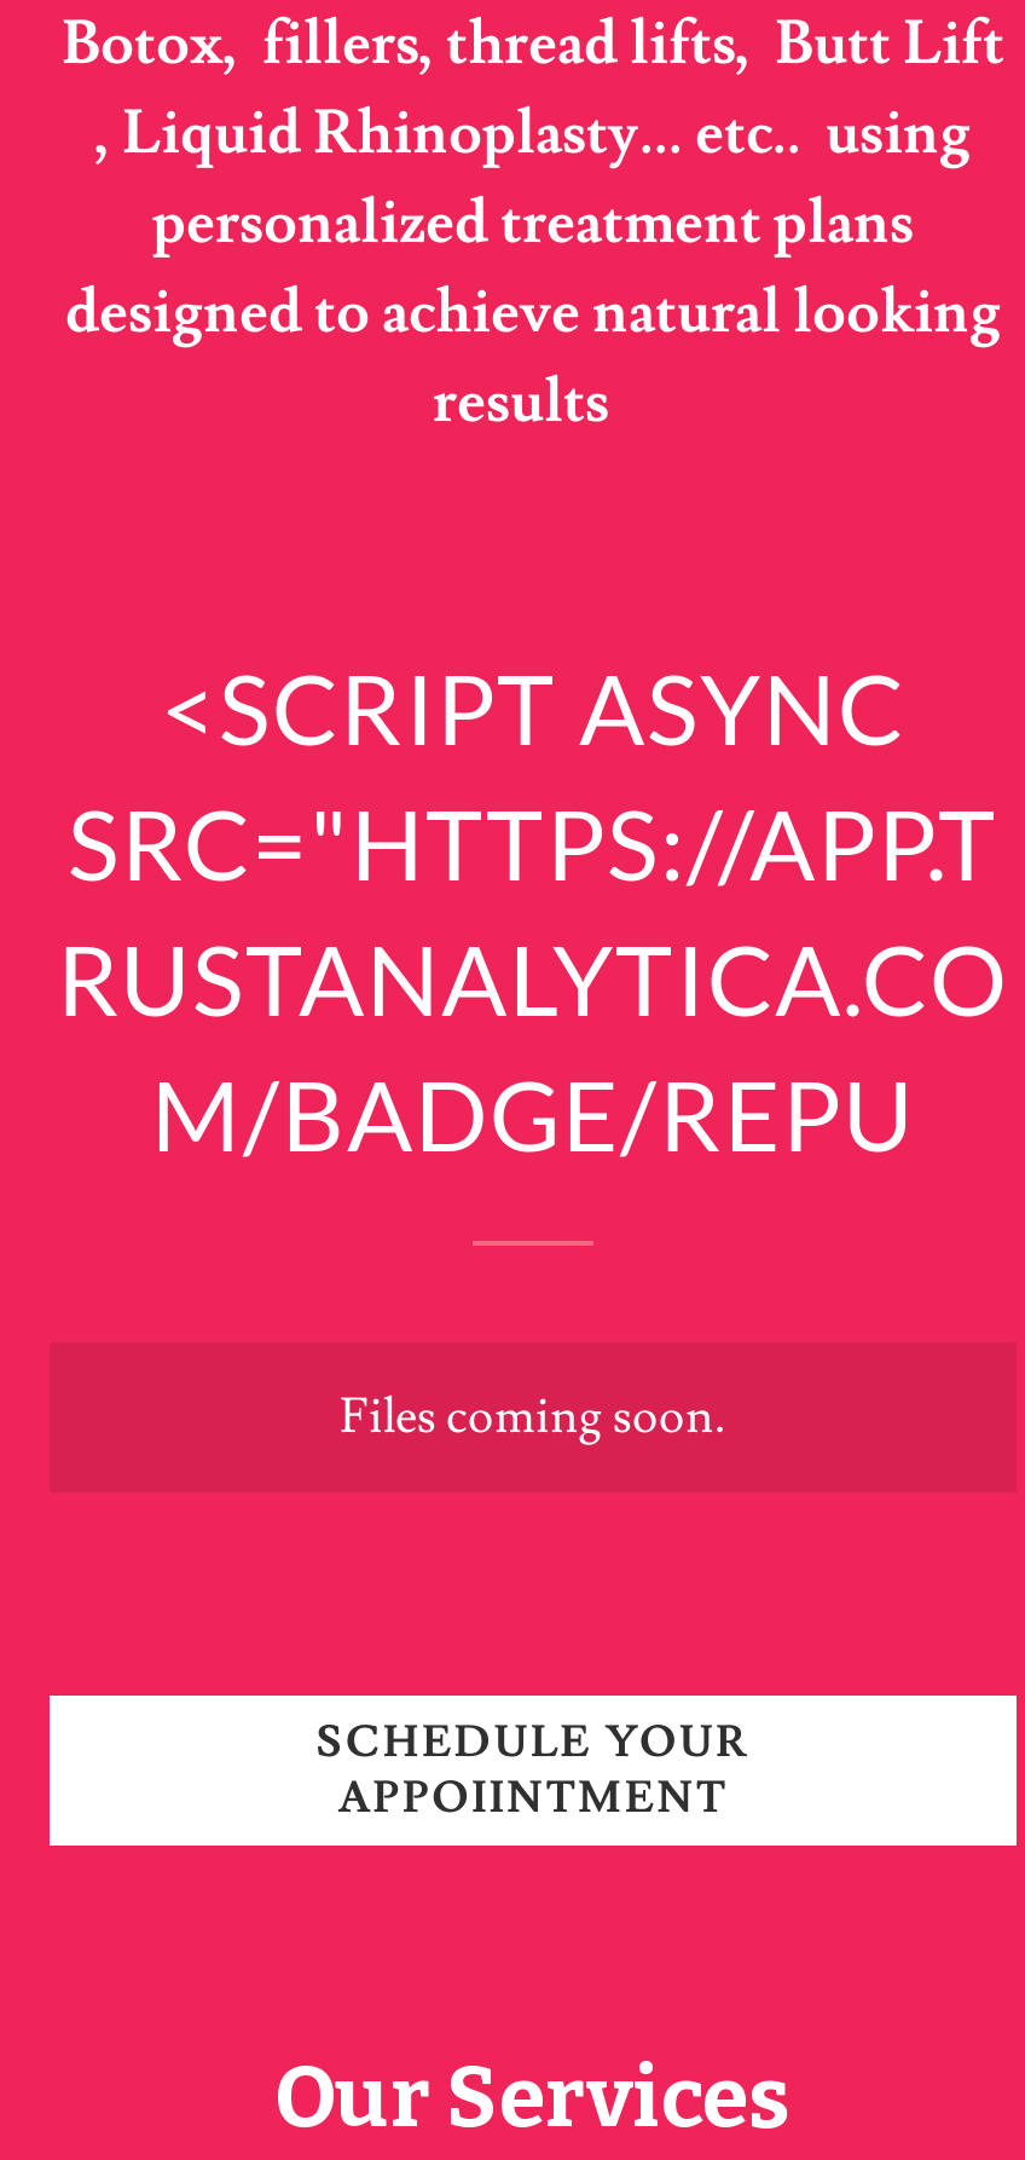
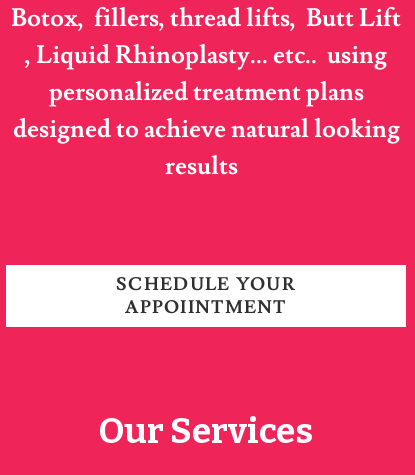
[57,651,1009,1449] <SCRIPT ASYNC | SRC="HTTPS://APP.T | RUSTANALYTICA.CO | M/BADGE/REPU | Files coming soon. -> none

